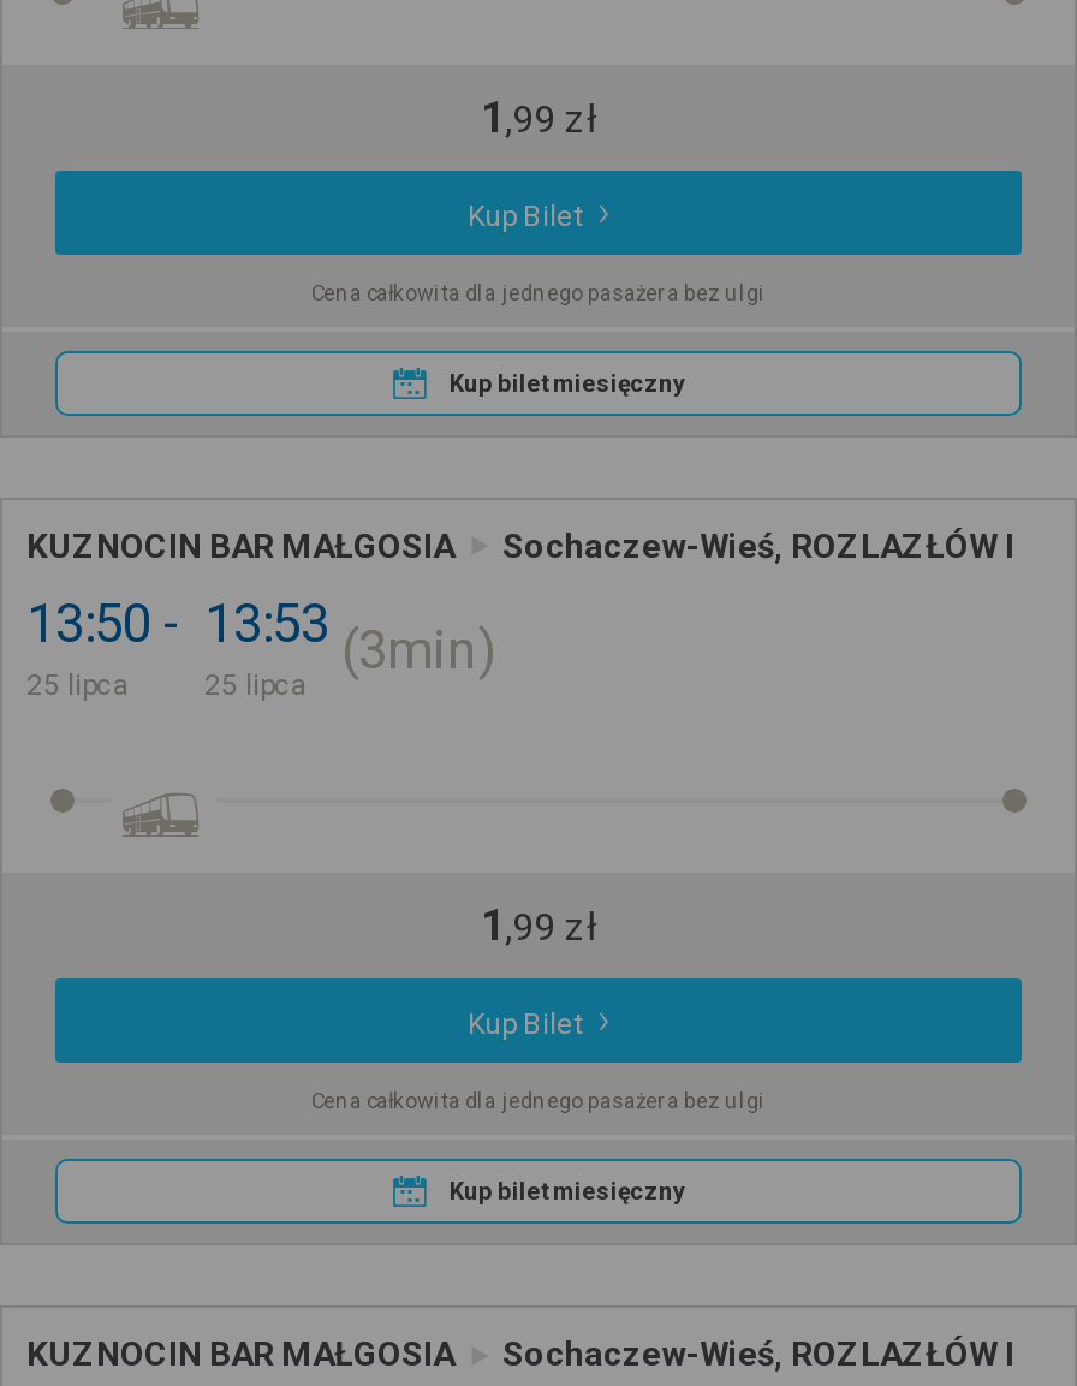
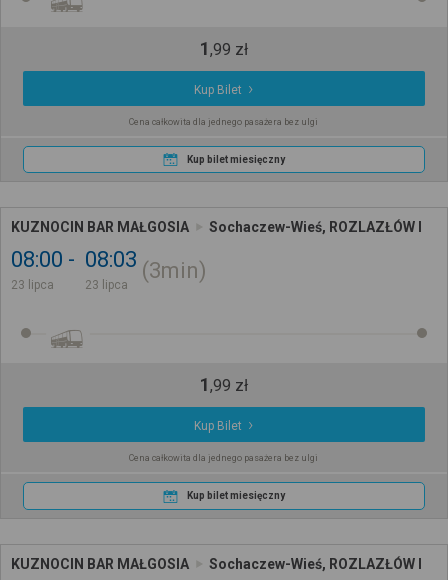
[26,594,151,654] 13:50 -> [11,247,63,272] 08:00
[204,594,329,654] 13:53 -> [85,247,137,272] 08:03
[26,669,130,702] 25 lipca -> [11,278,54,292] 23 lipca
[204,669,308,702] 25 lipca -> [85,278,128,292] 23 lipca

